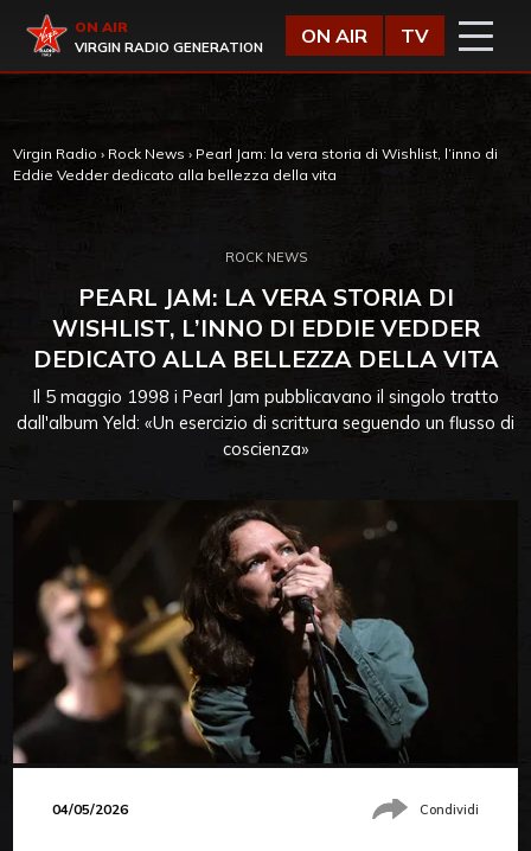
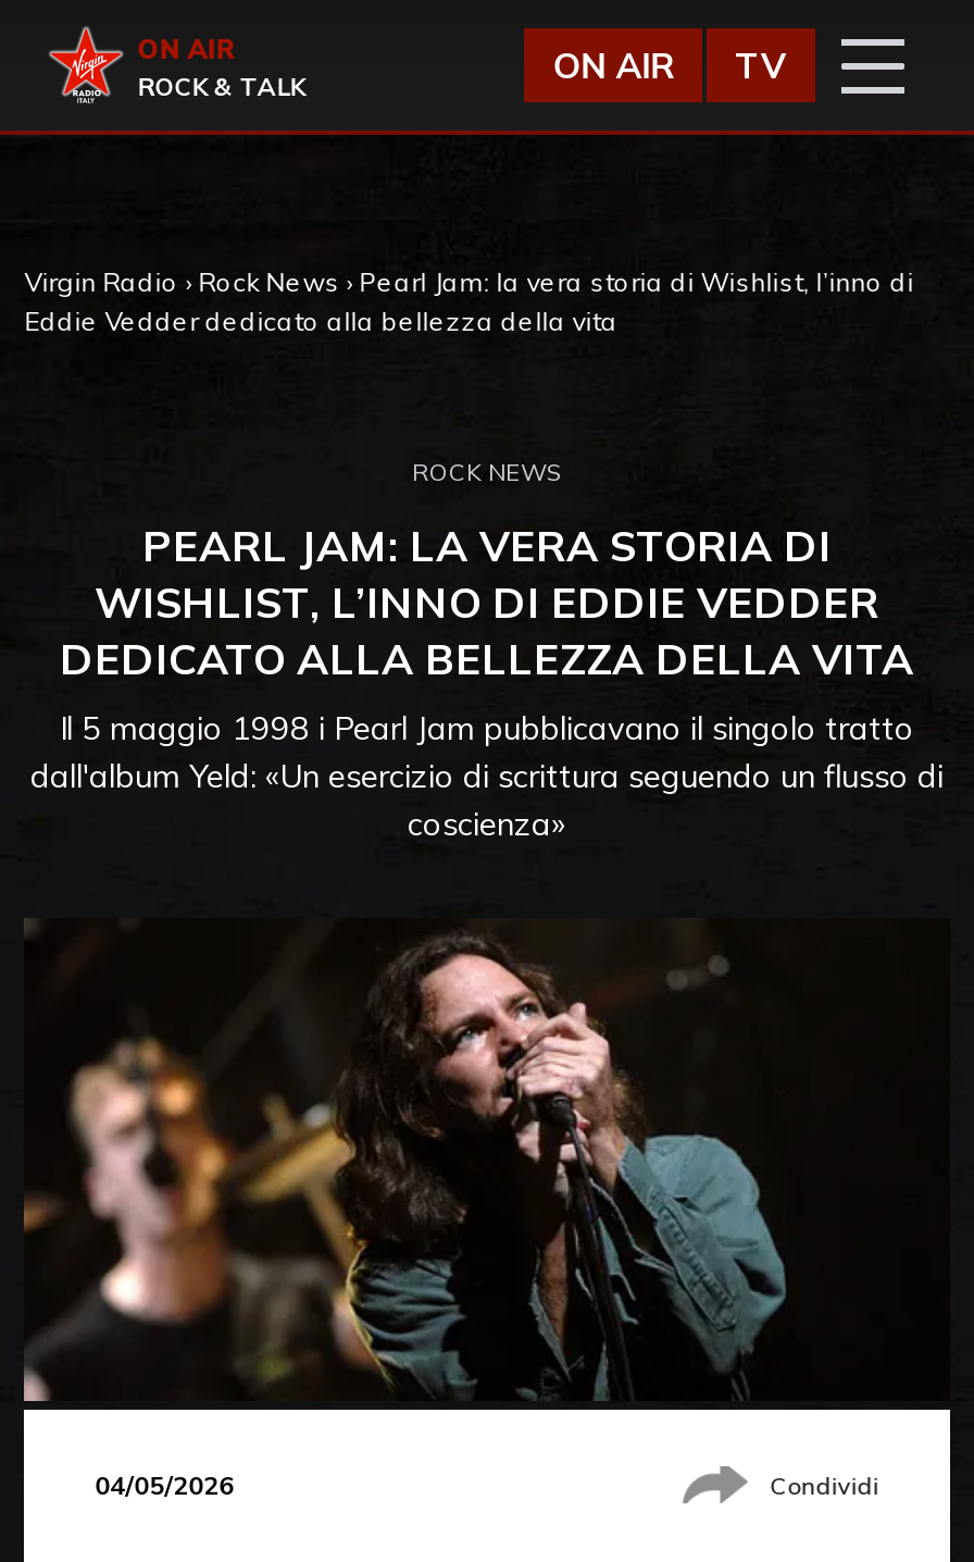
[75,39,263,56] VIRGIN RADIO GENERATION -> [137,72,305,102] ROCK & TALK

